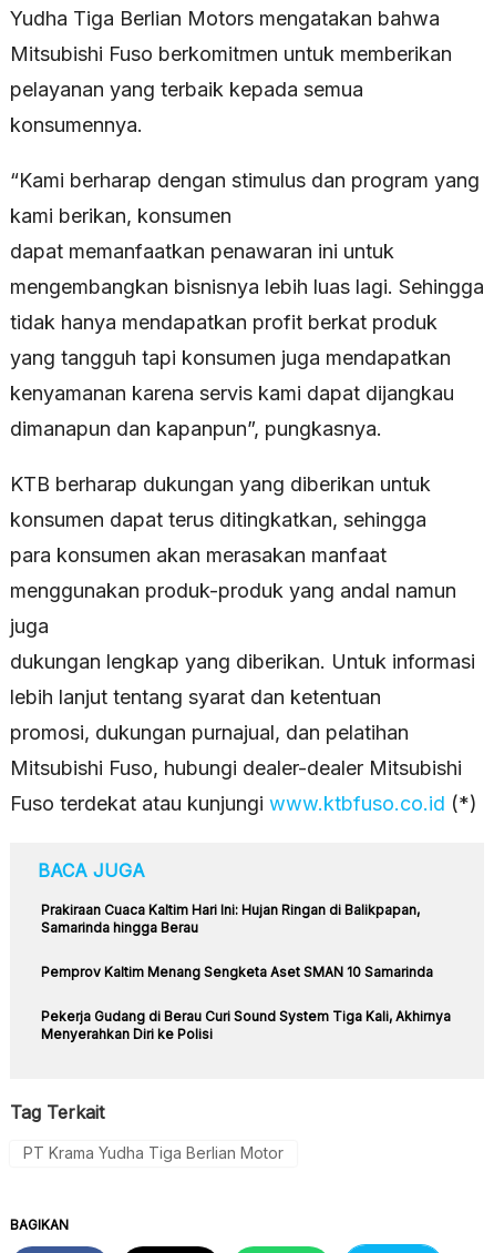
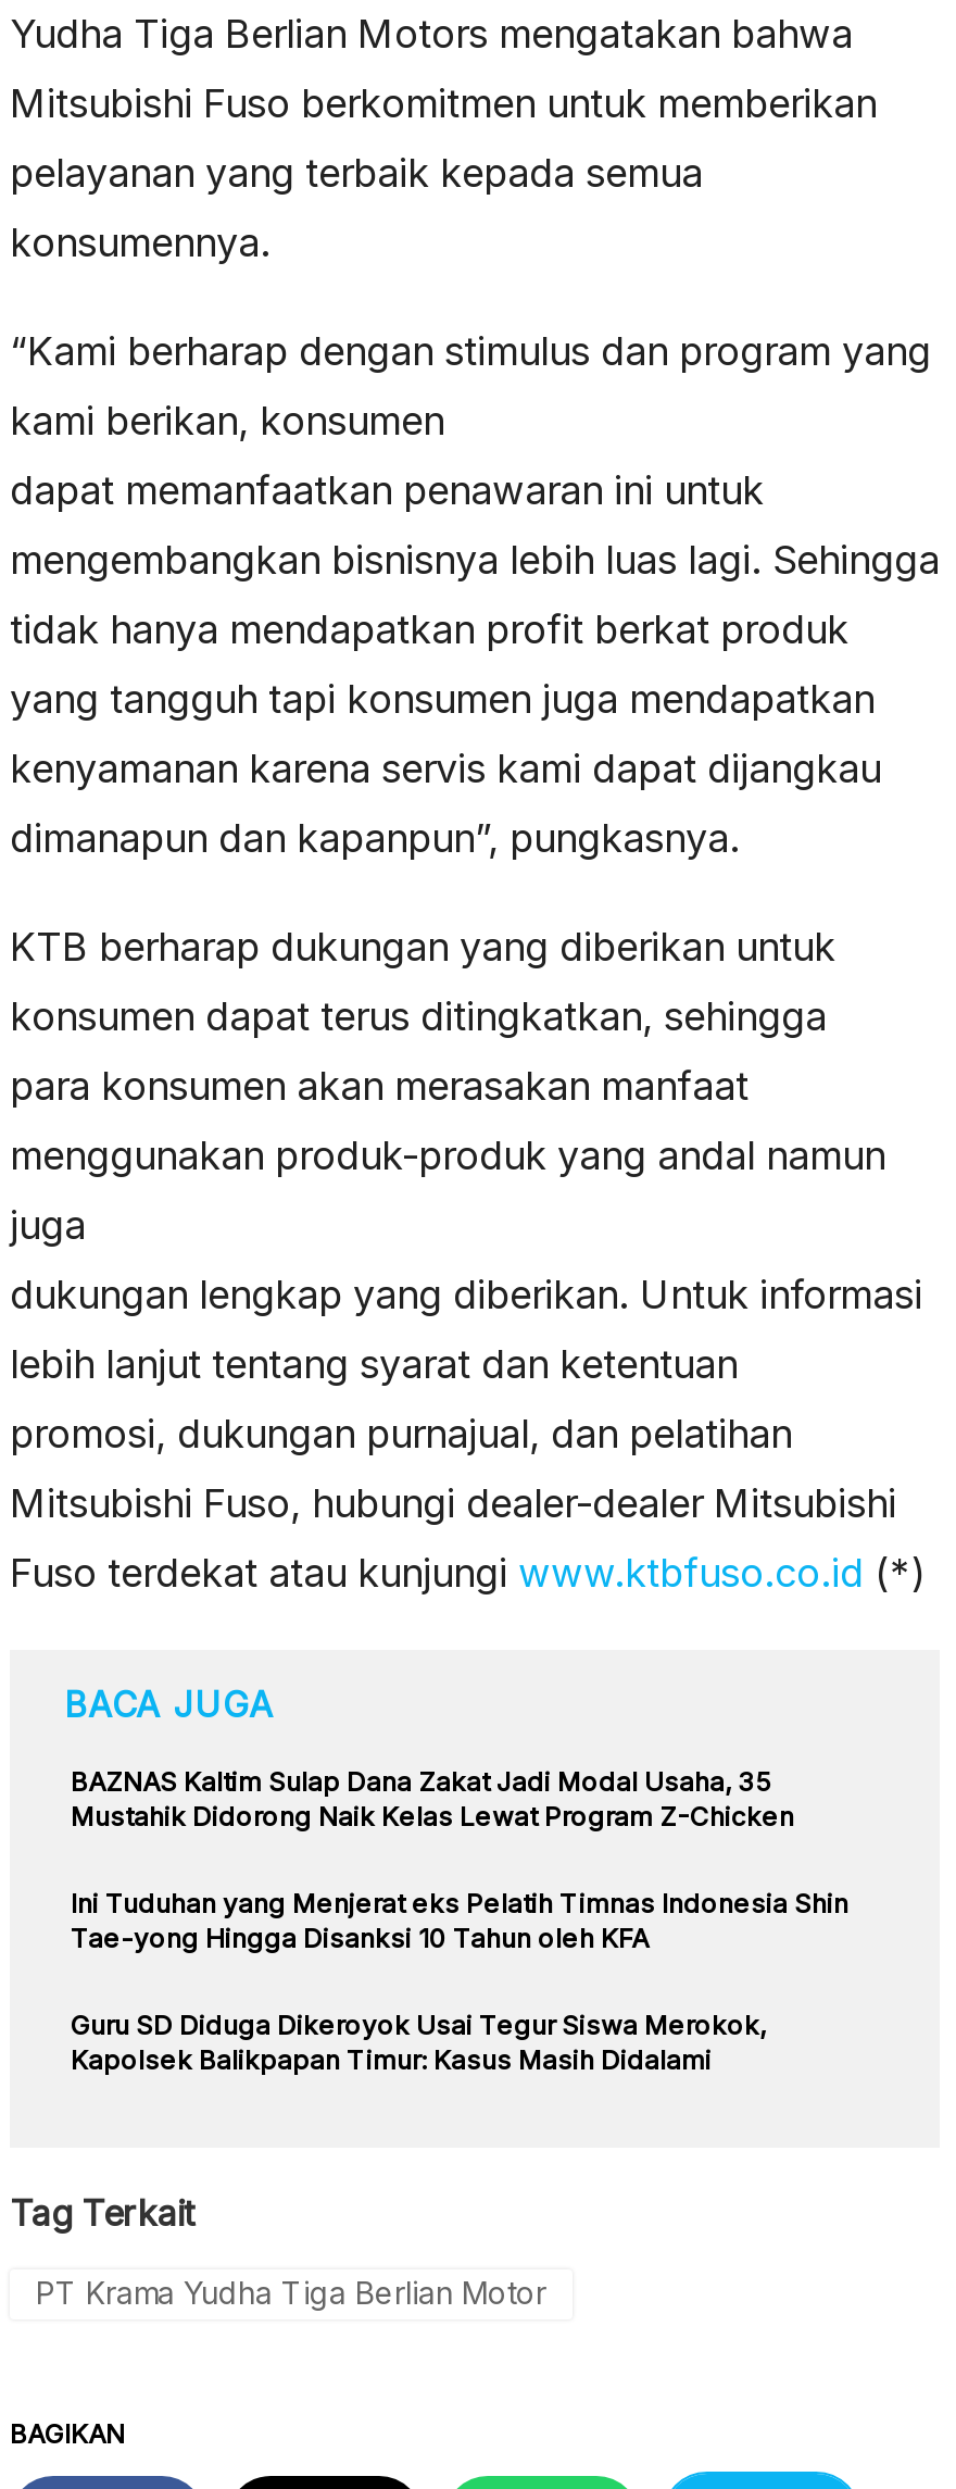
[41,902,420,936] Prakiraan Cuaca Kaltim Hari Ini: Hujan Ringan di Balikpapan, | Samarinda hingga Berau -> [71,1766,794,1833] BAZNAS Kaltim Sulap Dana Zakat Jadi Modal Usaha, 35 | Mustahik Didorong Naik Kelas Lewat Program Z-Chicken
[41,964,433,980] Pemprov Kaltim Menang Sengketa Aset SMAN 10 Samarinda -> [71,1887,848,1955] Ini Tuduhan yang Menjerat eks Pelatih Timnas Indonesia Shin | Tae-yong Hingga Disanksi 10 Tahun oleh KFA
[41,1008,451,1043] Pekerja Gudang di Berau Curi Sound System Tiga Kali, Akhirnya | Menyerahkan Diri ke Polisi -> [71,2009,766,2076] Guru SD Diduga Dikeroyok Usai Tegur Siswa Merokok, | Kapolsek Balikpapan Timur: Kasus Masih Didalami

